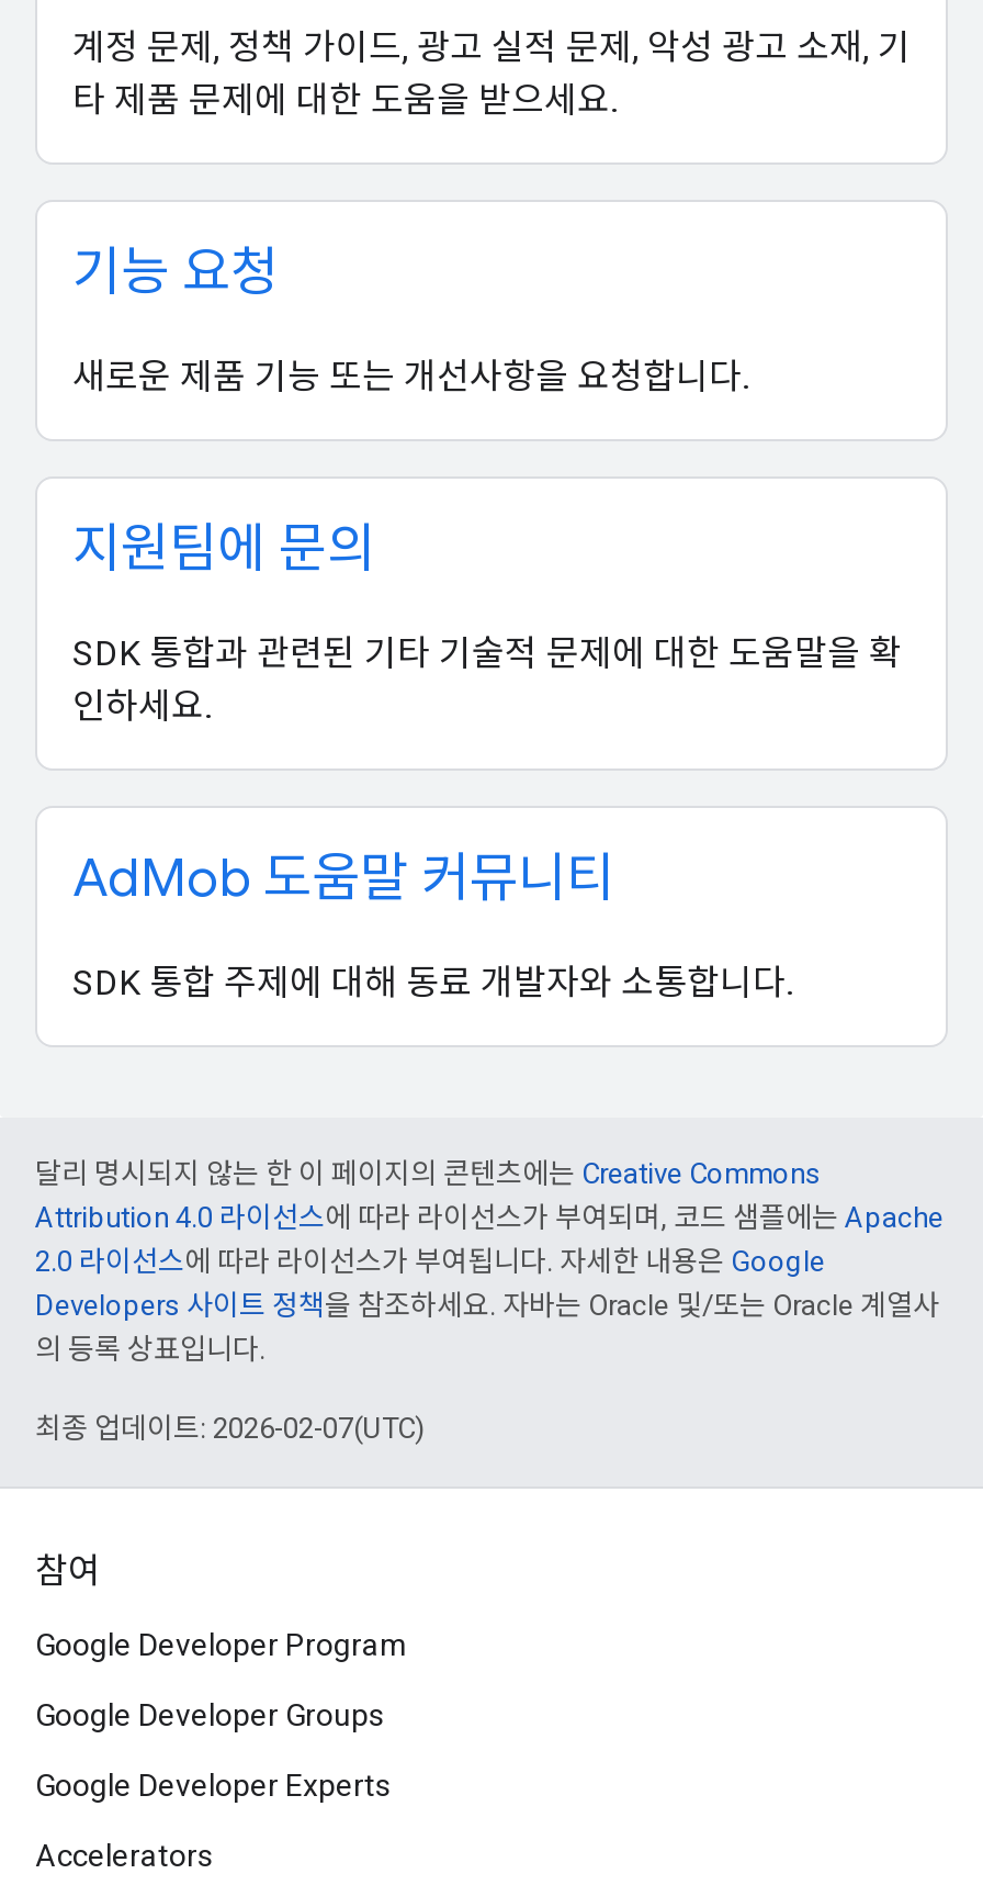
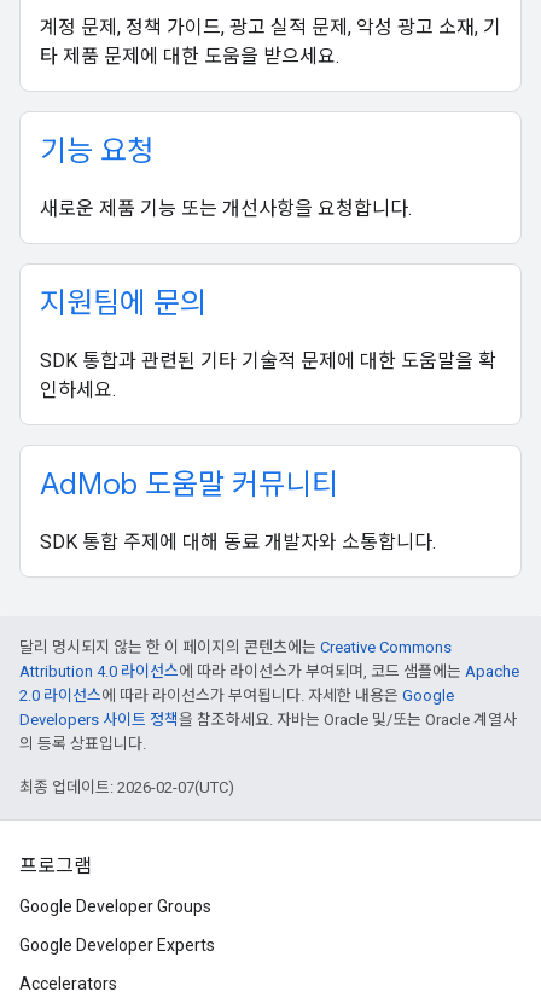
[35,1550,408,1662] 참여 | Google Developer Program -> [19,854,92,879] 프로그램

